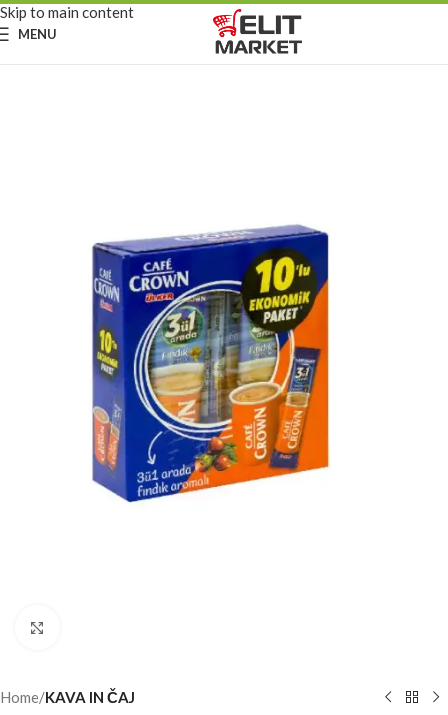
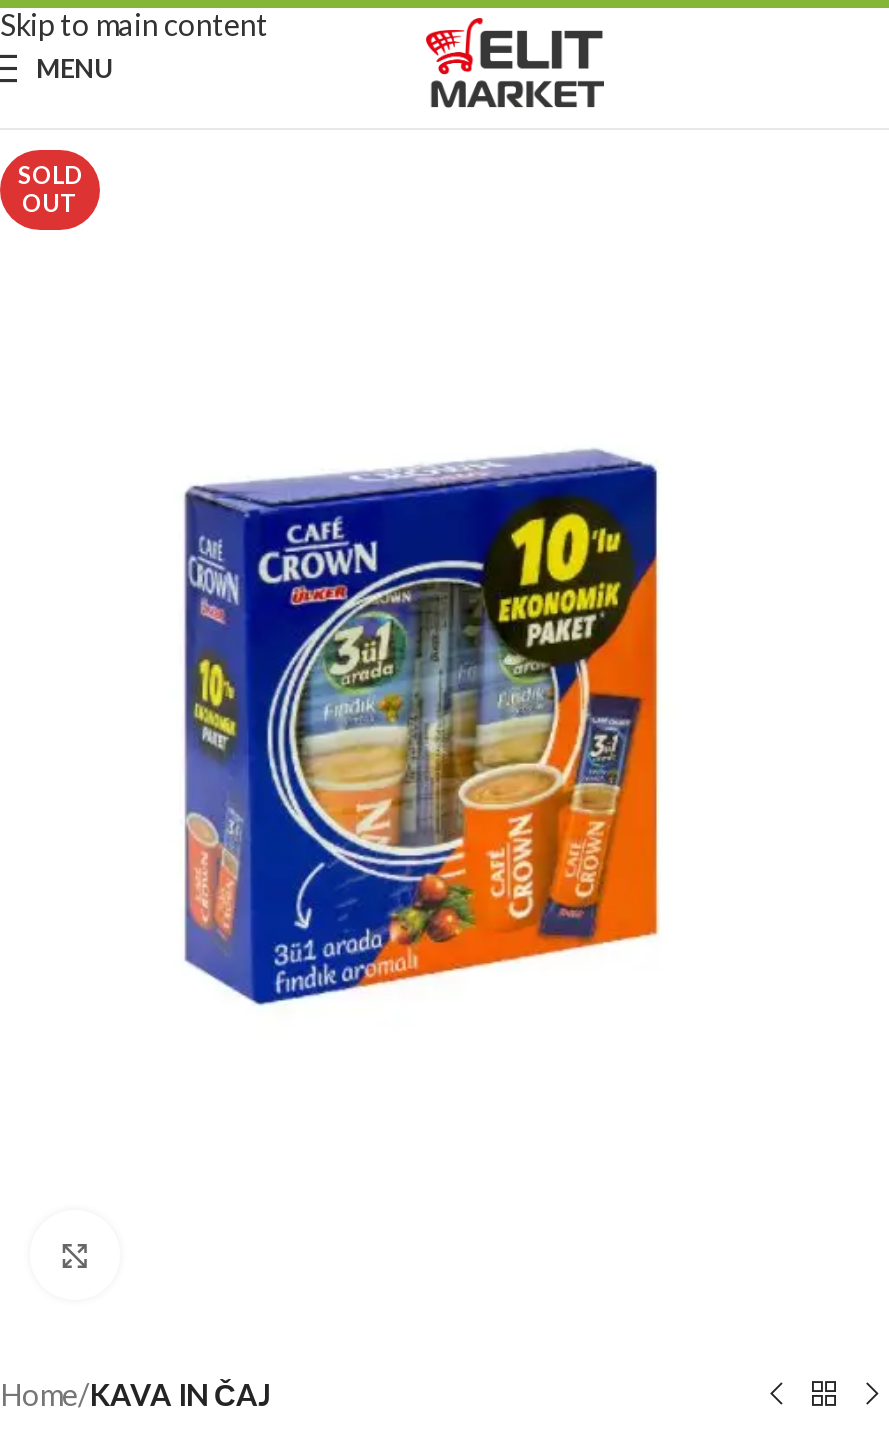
none -> [18,160,82,218] SOLD | OUT

